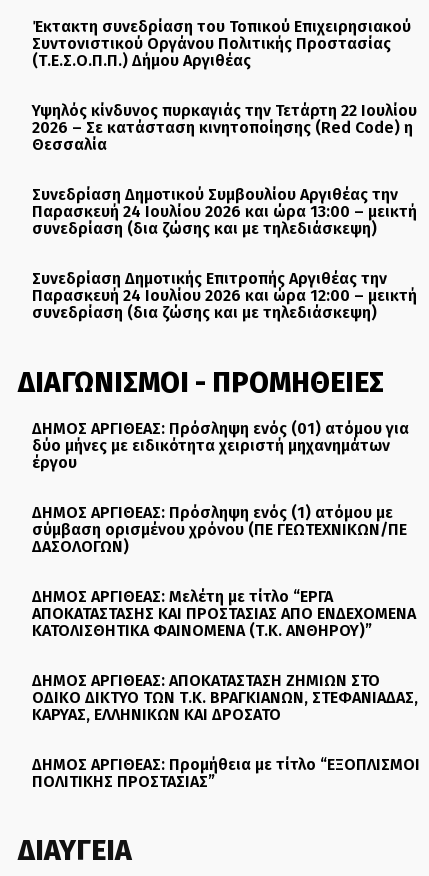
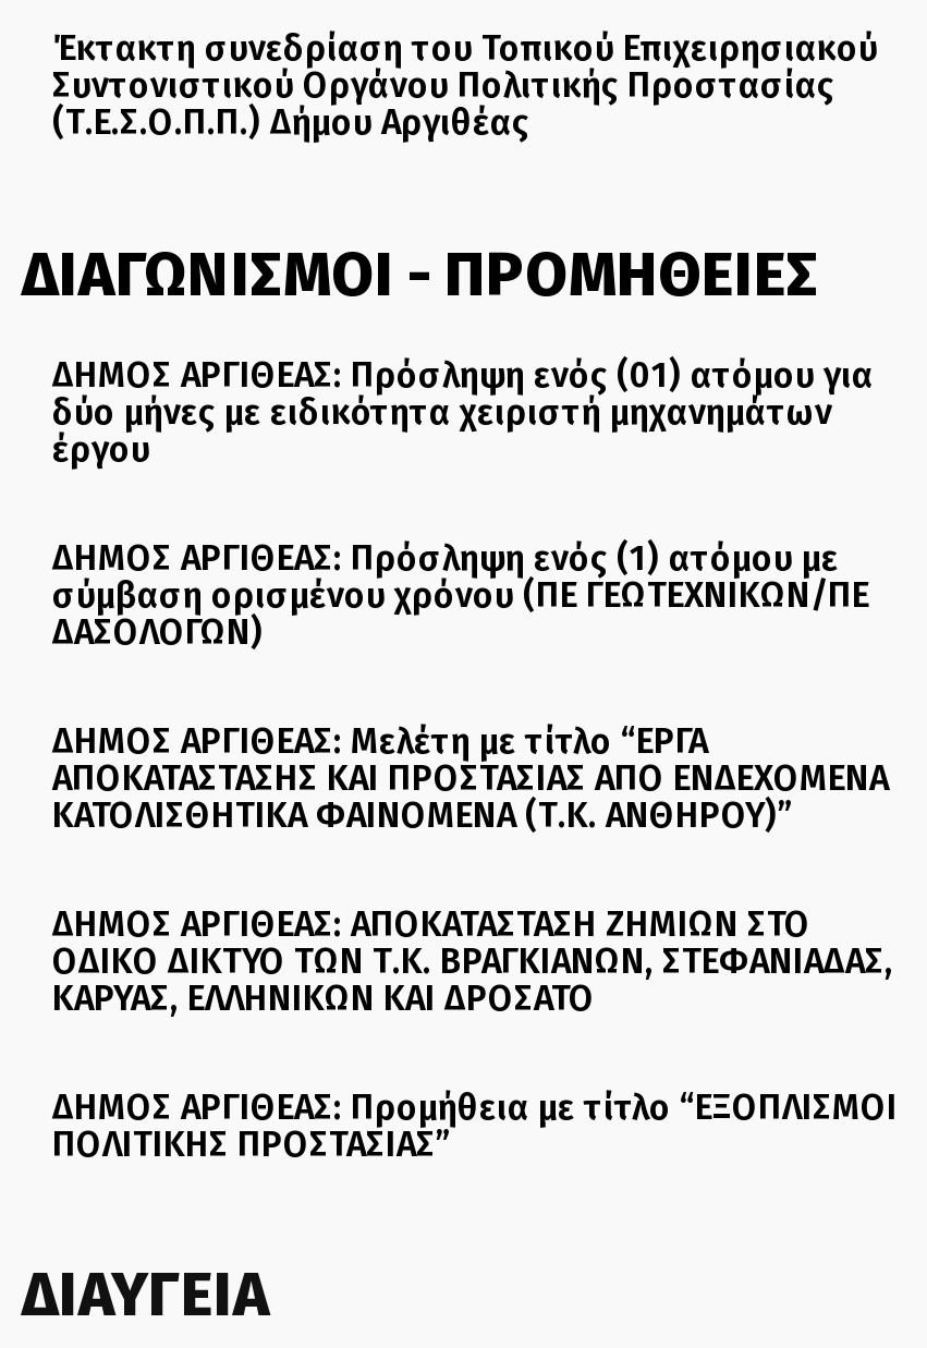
[32,101,417,322] Υψηλός κίνδυνος πυρκαγιάς την Τετάρτη 22 Ιουλίου | 2026 – Σε κατάσταση κινητοποίησης (Red Code) η | Θεσσαλία | Συνεδρίαση Δημοτικού Συμβουλίου Αργιθέας την | Παρασκευή 24 Ιουλίου 2026 και ώρα 13:00 – μεικτή | συνεδρίαση (δια ζώσης και με τηλεδιάσκεψη) | Συνεδρίαση Δημοτικής Επιτροπής Αργιθέας την | Παρασκευή 24 Ιουλίου 2026 και ώρα 12:00 – μεικτή | συνεδρίαση (δια ζώσης και με τηλεδιάσκεψη) -> none

